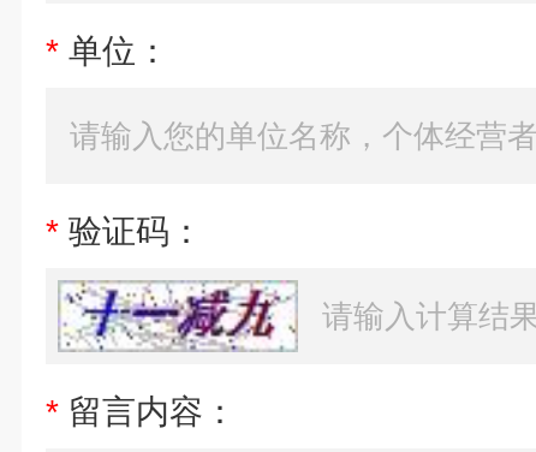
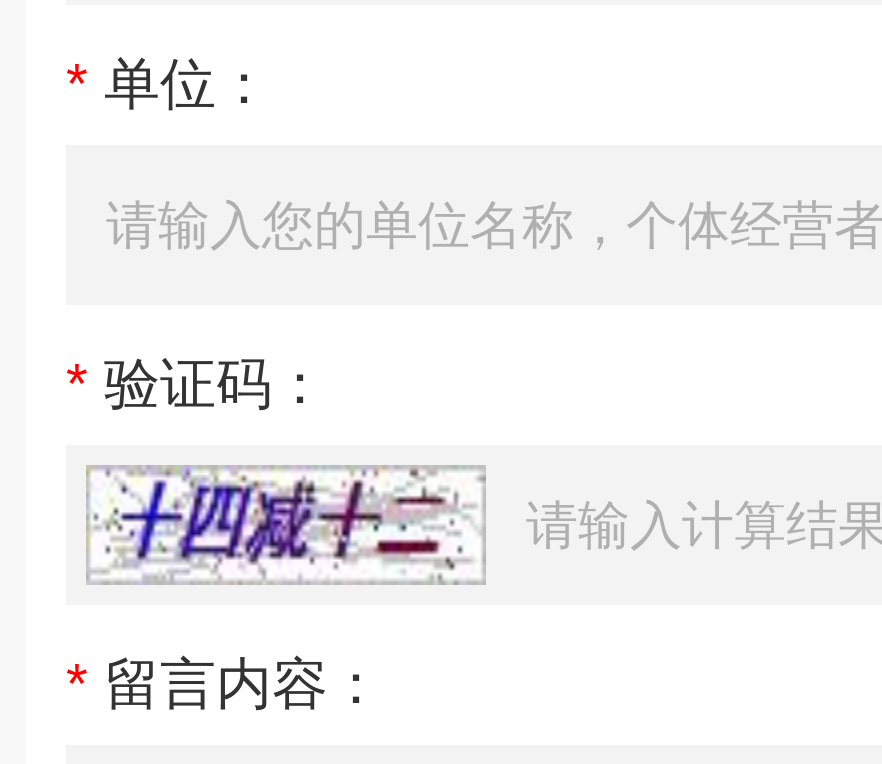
[58,280,297,351] [image] -> [86,465,484,583] [image]

